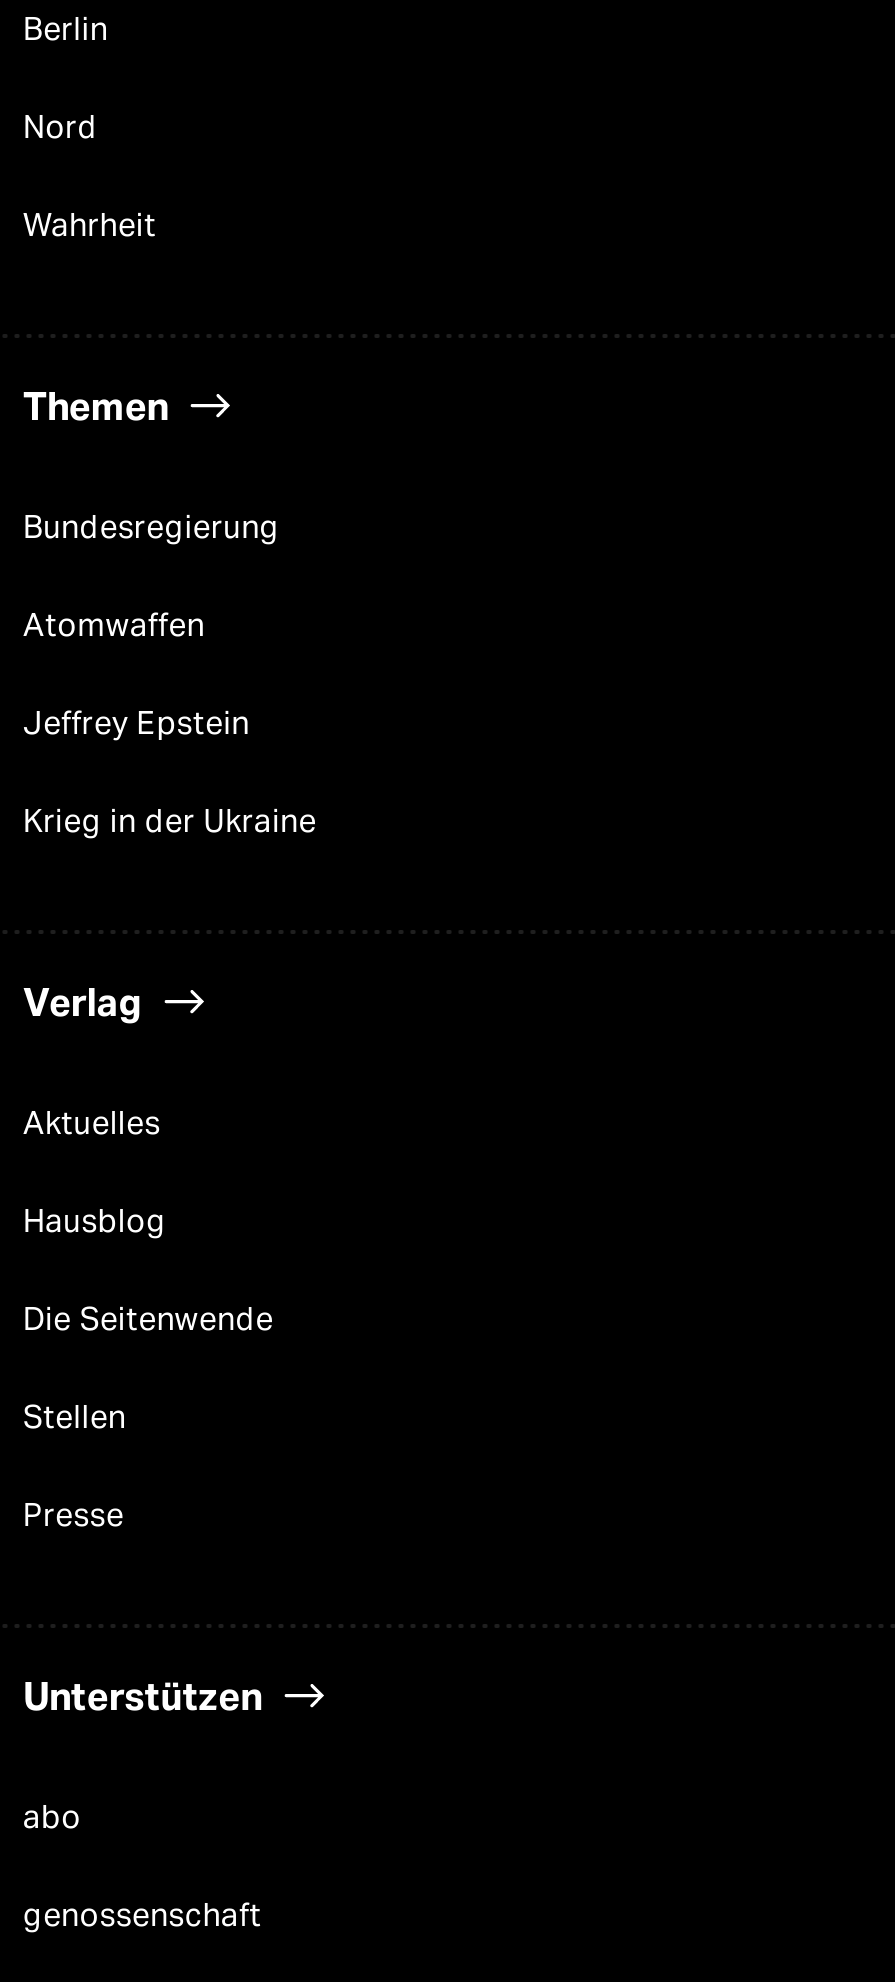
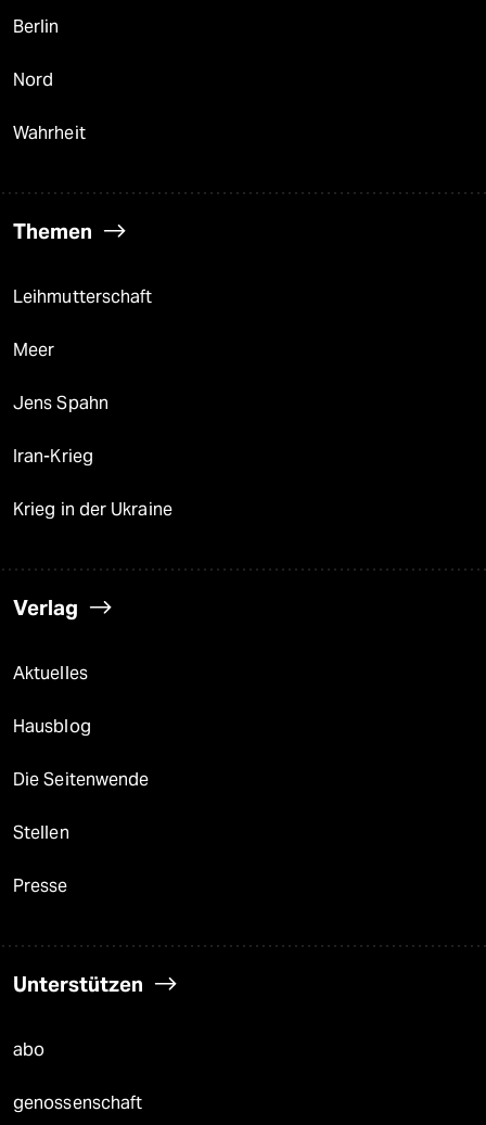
[23,508,280,742] Bundesregierung | Atomwaffen | Jeffrey Epstein -> [13,286,152,466] Leihmutterschaft | Meer | Jens Spahn | Iran-Krieg

